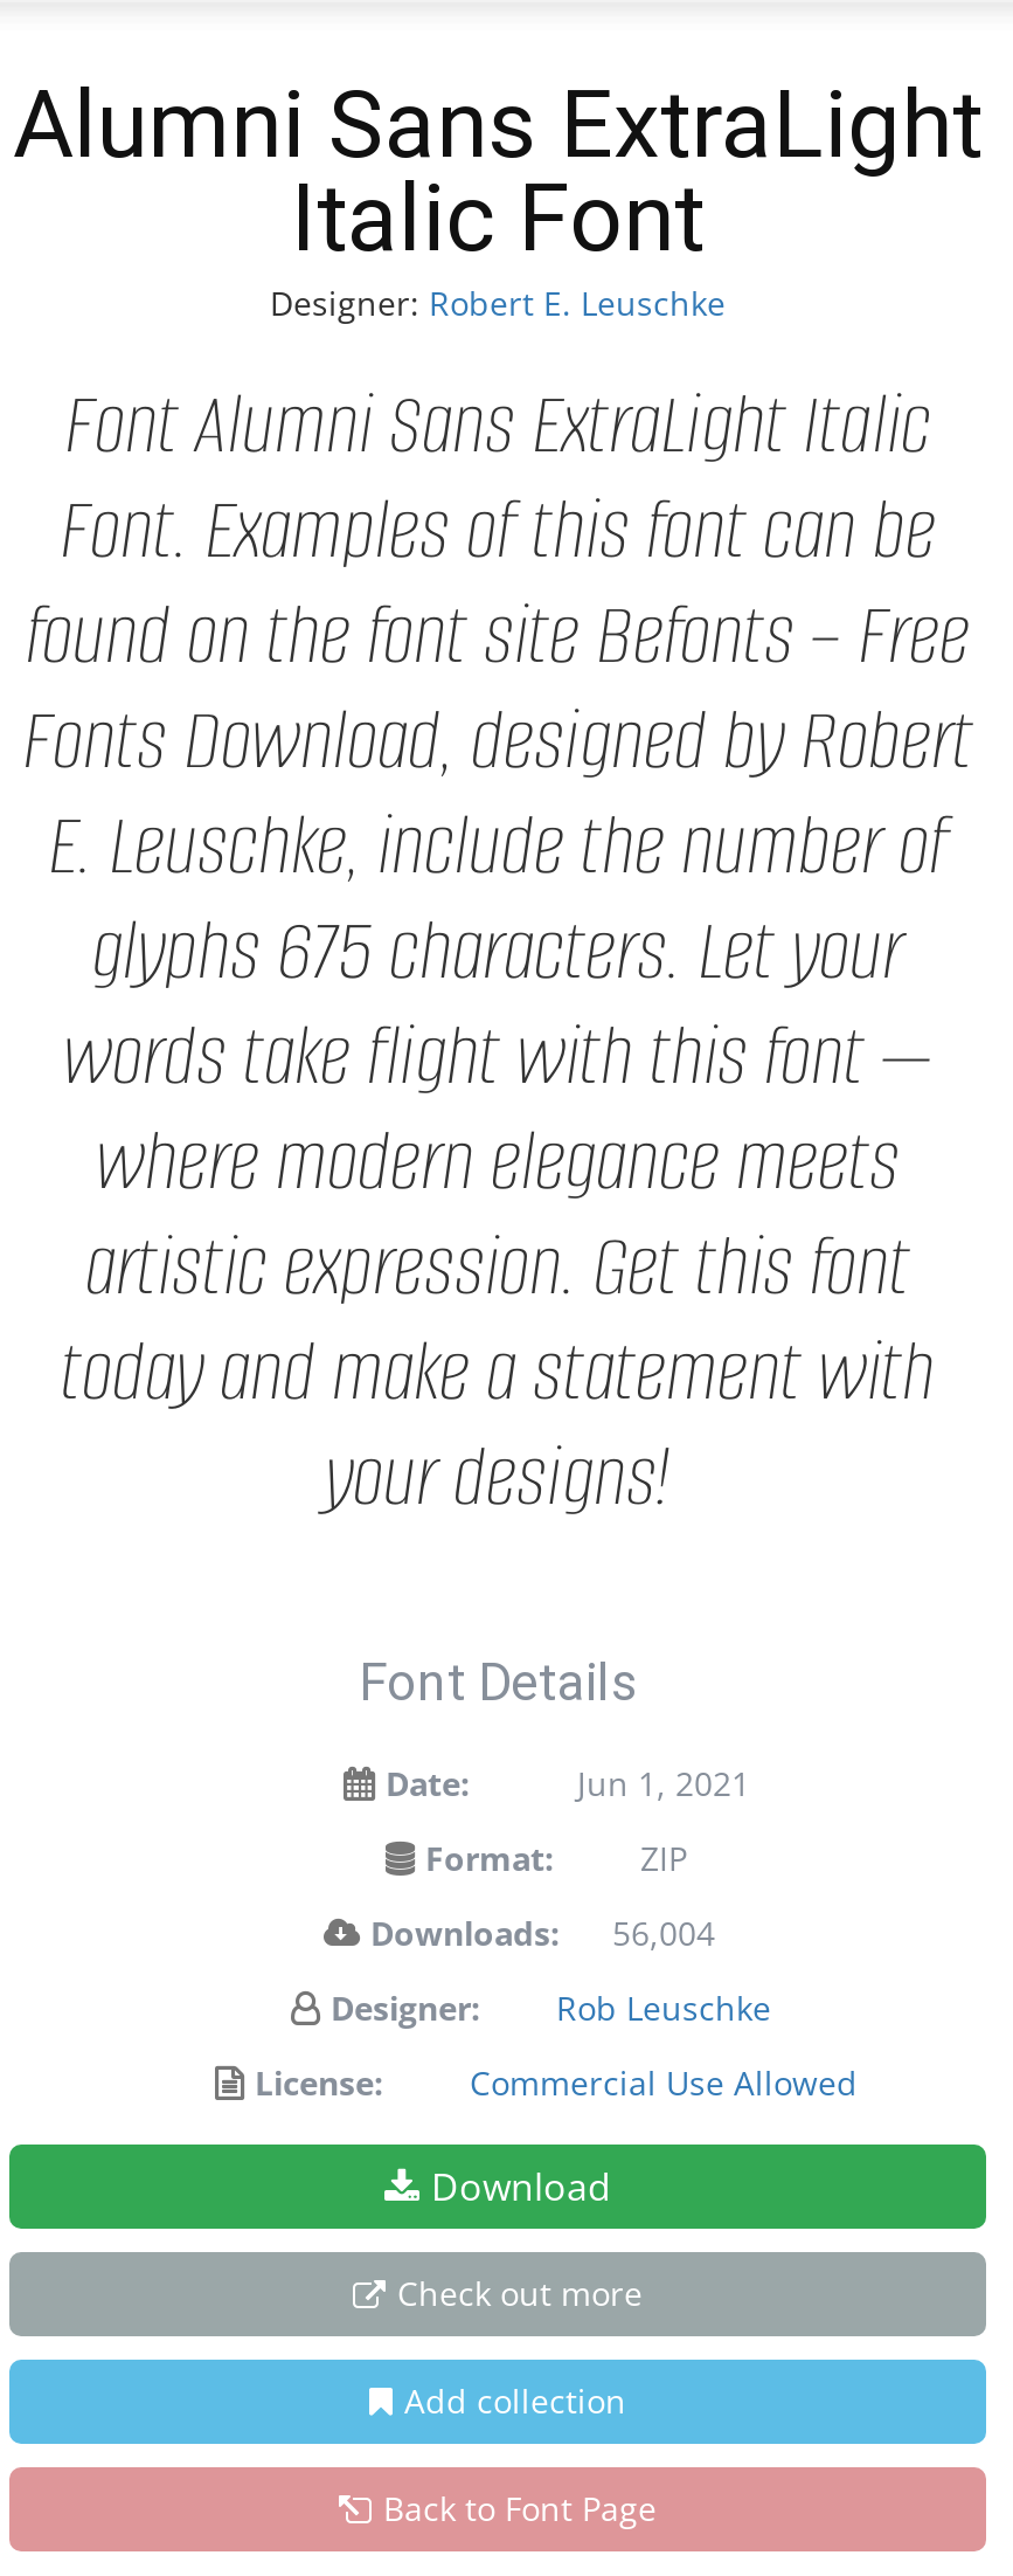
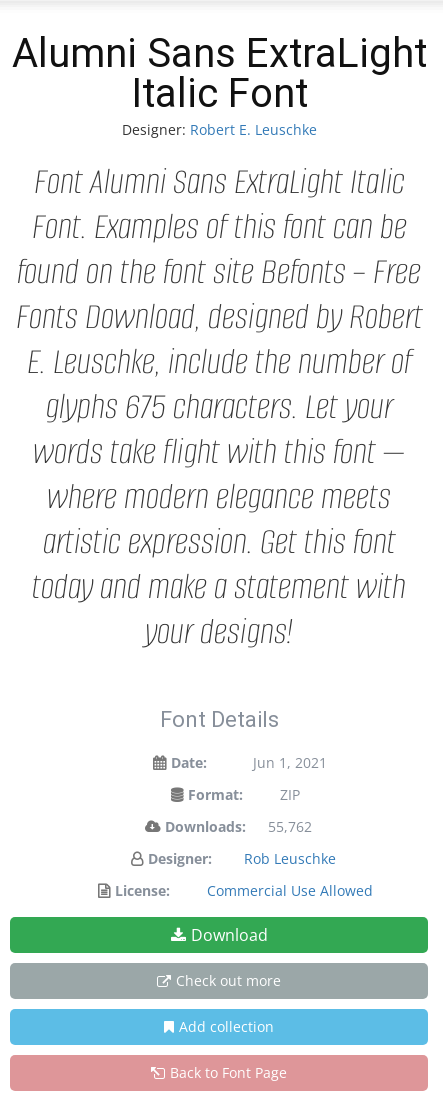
[370,1911,715,1955] Downloads: 56,004 -> [164,817,312,836] Downloads: 55,762

